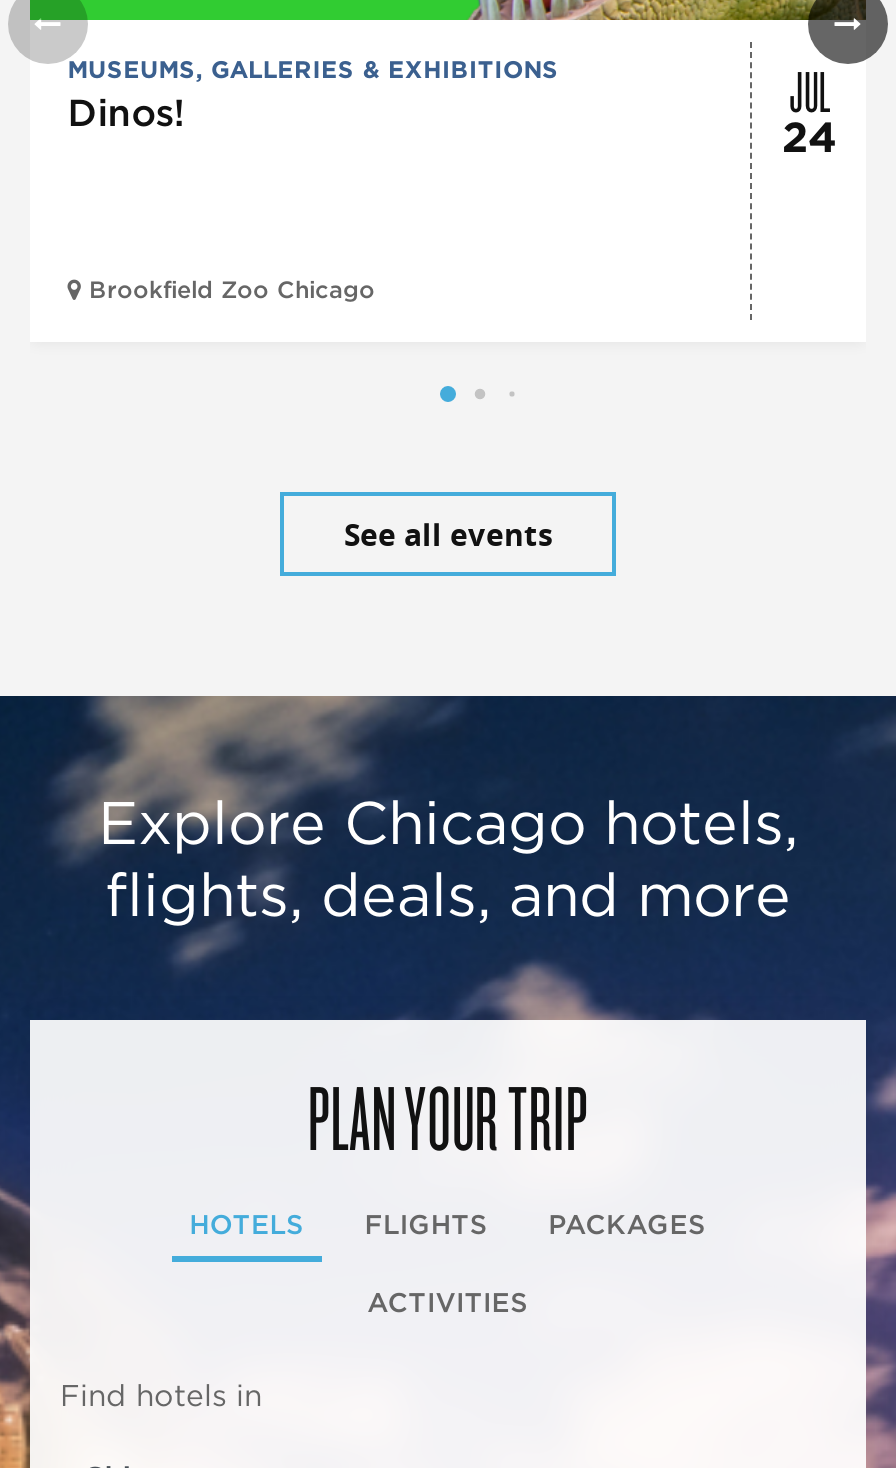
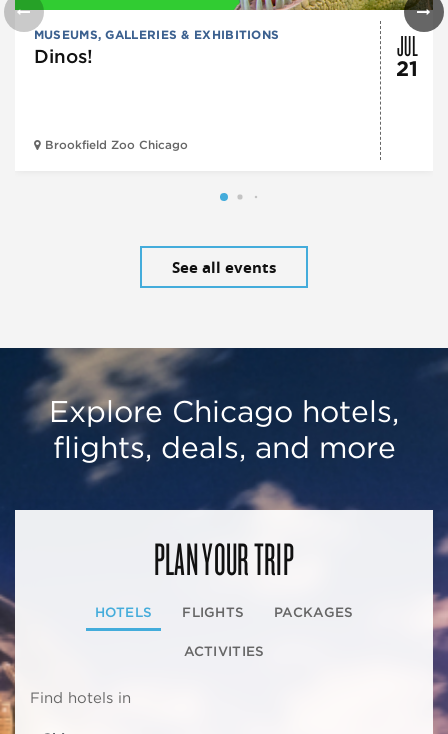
[782,111,836,161] 24 -> [396,55,418,80] 21

